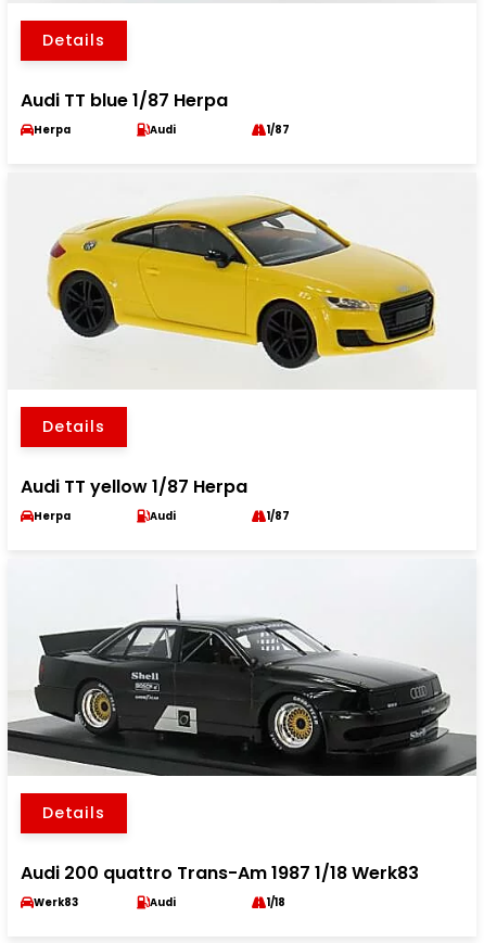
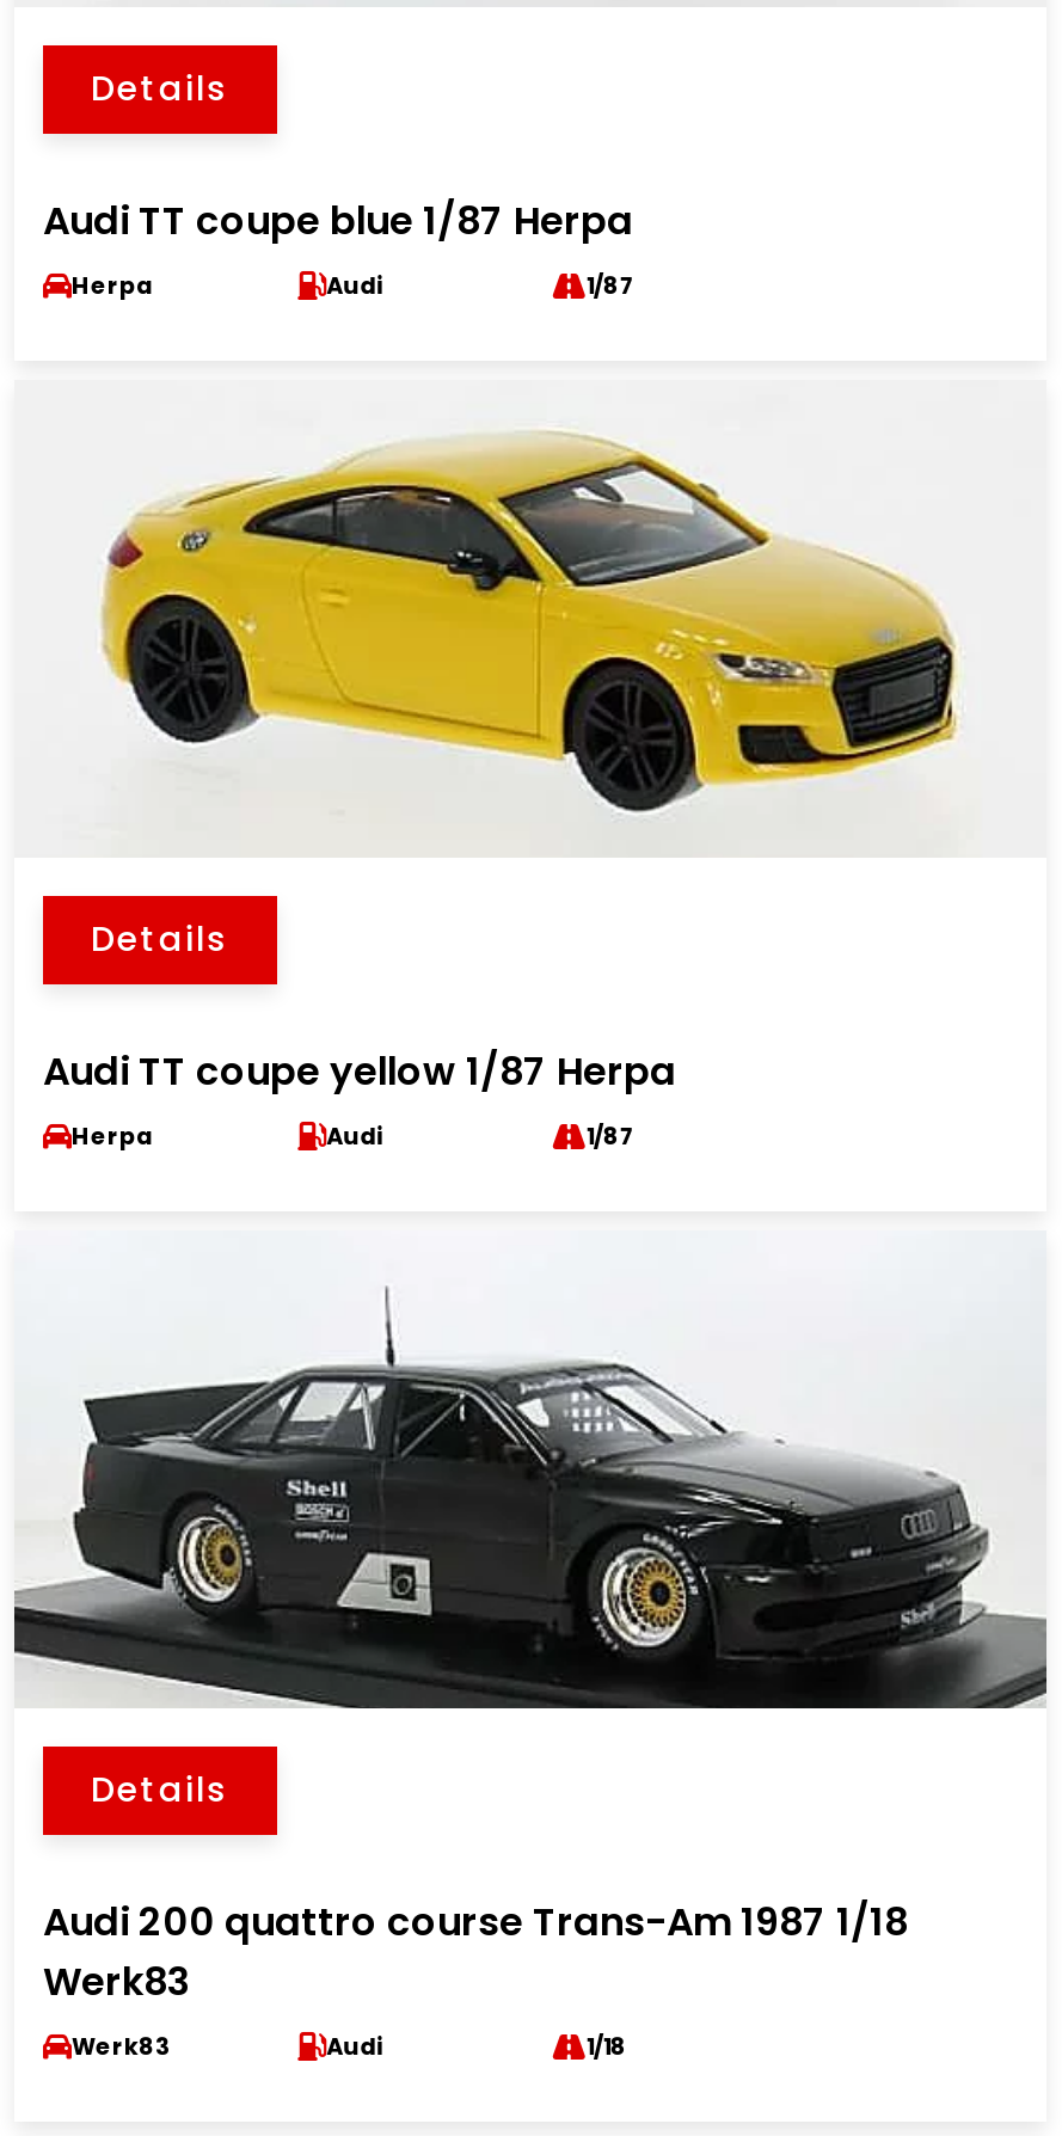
[21,88,228,113] Audi TT blue 1/87 Herpa -> [43,194,633,248] Audi TT coupe blue 1/87 Herpa
[21,474,247,499] Audi TT yellow 1/87 Herpa -> [43,1044,676,1099] Audi TT coupe yellow 1/87 Herpa
[21,861,419,885] Audi 200 quattro Trans-Am 1987 1/18 Werk83 -> [43,1895,908,2009] Audi 200 quattro course Trans-Am 1987 1/18 | Werk83

